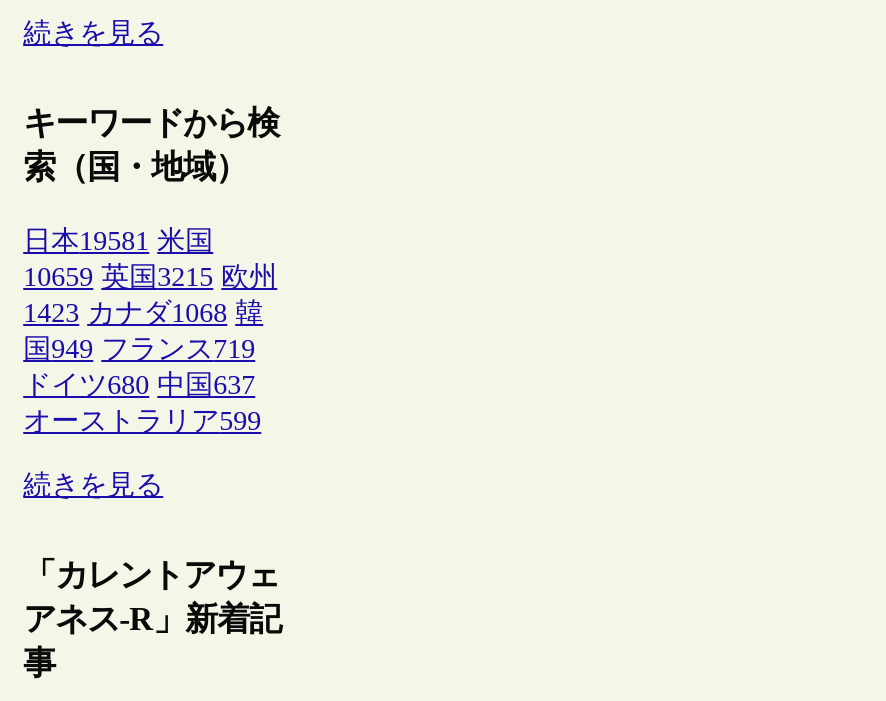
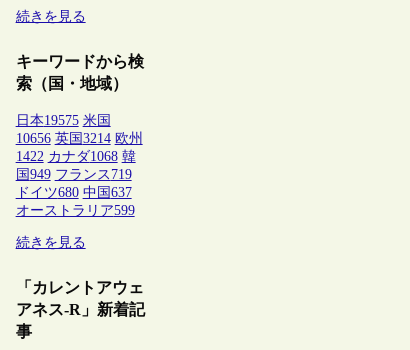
[23,225,213,255] 日本19581 米国 -> [16,113,111,128] 日本19575 米国
[23,261,277,291] 10659 英国3215 欧州 -> [16,131,143,146] 10656 英国3214 欧州
[23,297,263,327] 1423 カナダ1068 韓 -> [16,149,136,164] 1422 カナダ1068 韓

